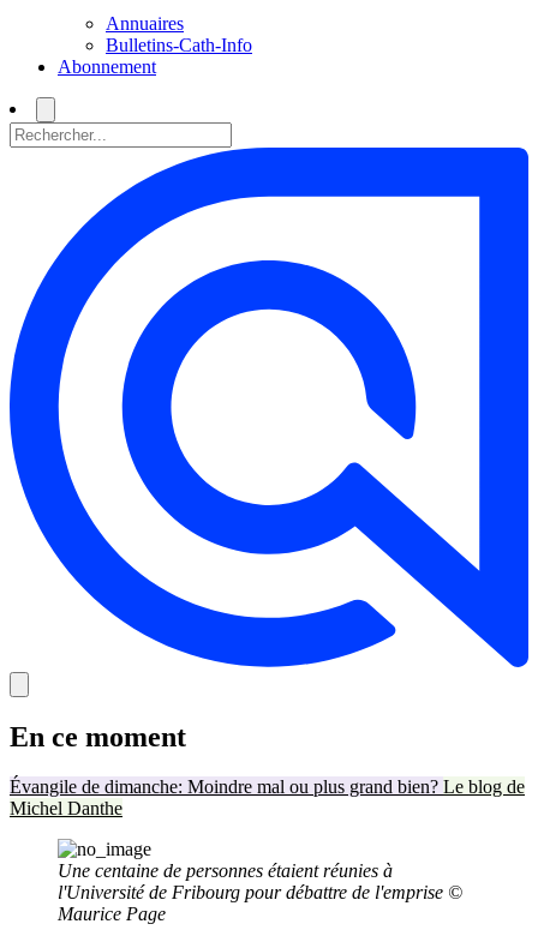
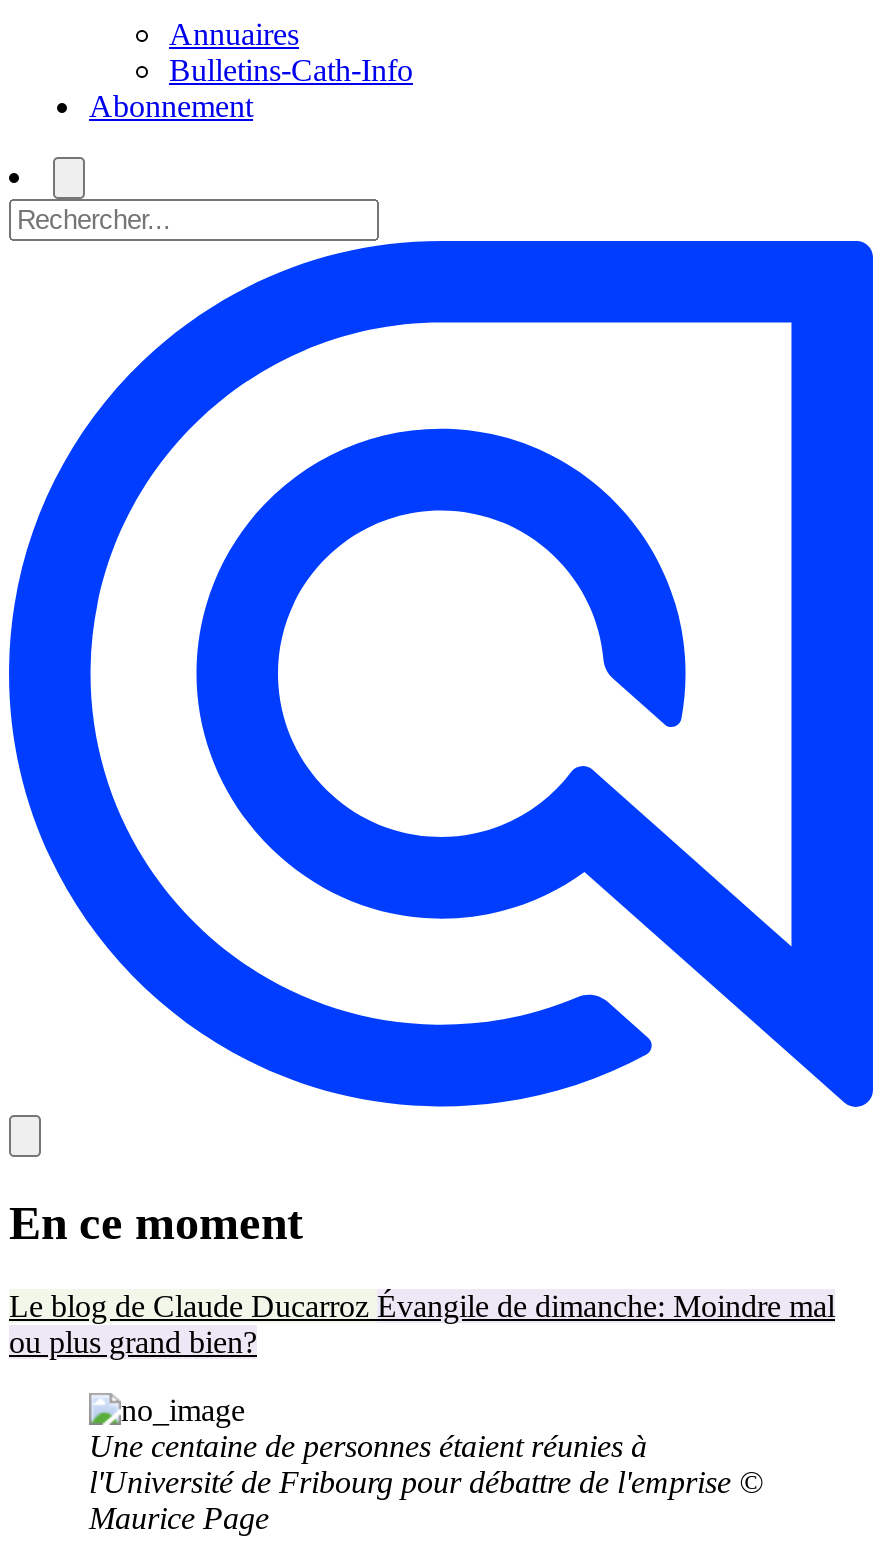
[10,777,525,819] Évangile de dimanche: Moindre mal ou plus grand bien? Le blog de | Michel Danthe -> [9,1290,835,1360] Le blog de Claude Ducarroz Évangile de dimanche: Moindre mal | ou plus grand bien?

